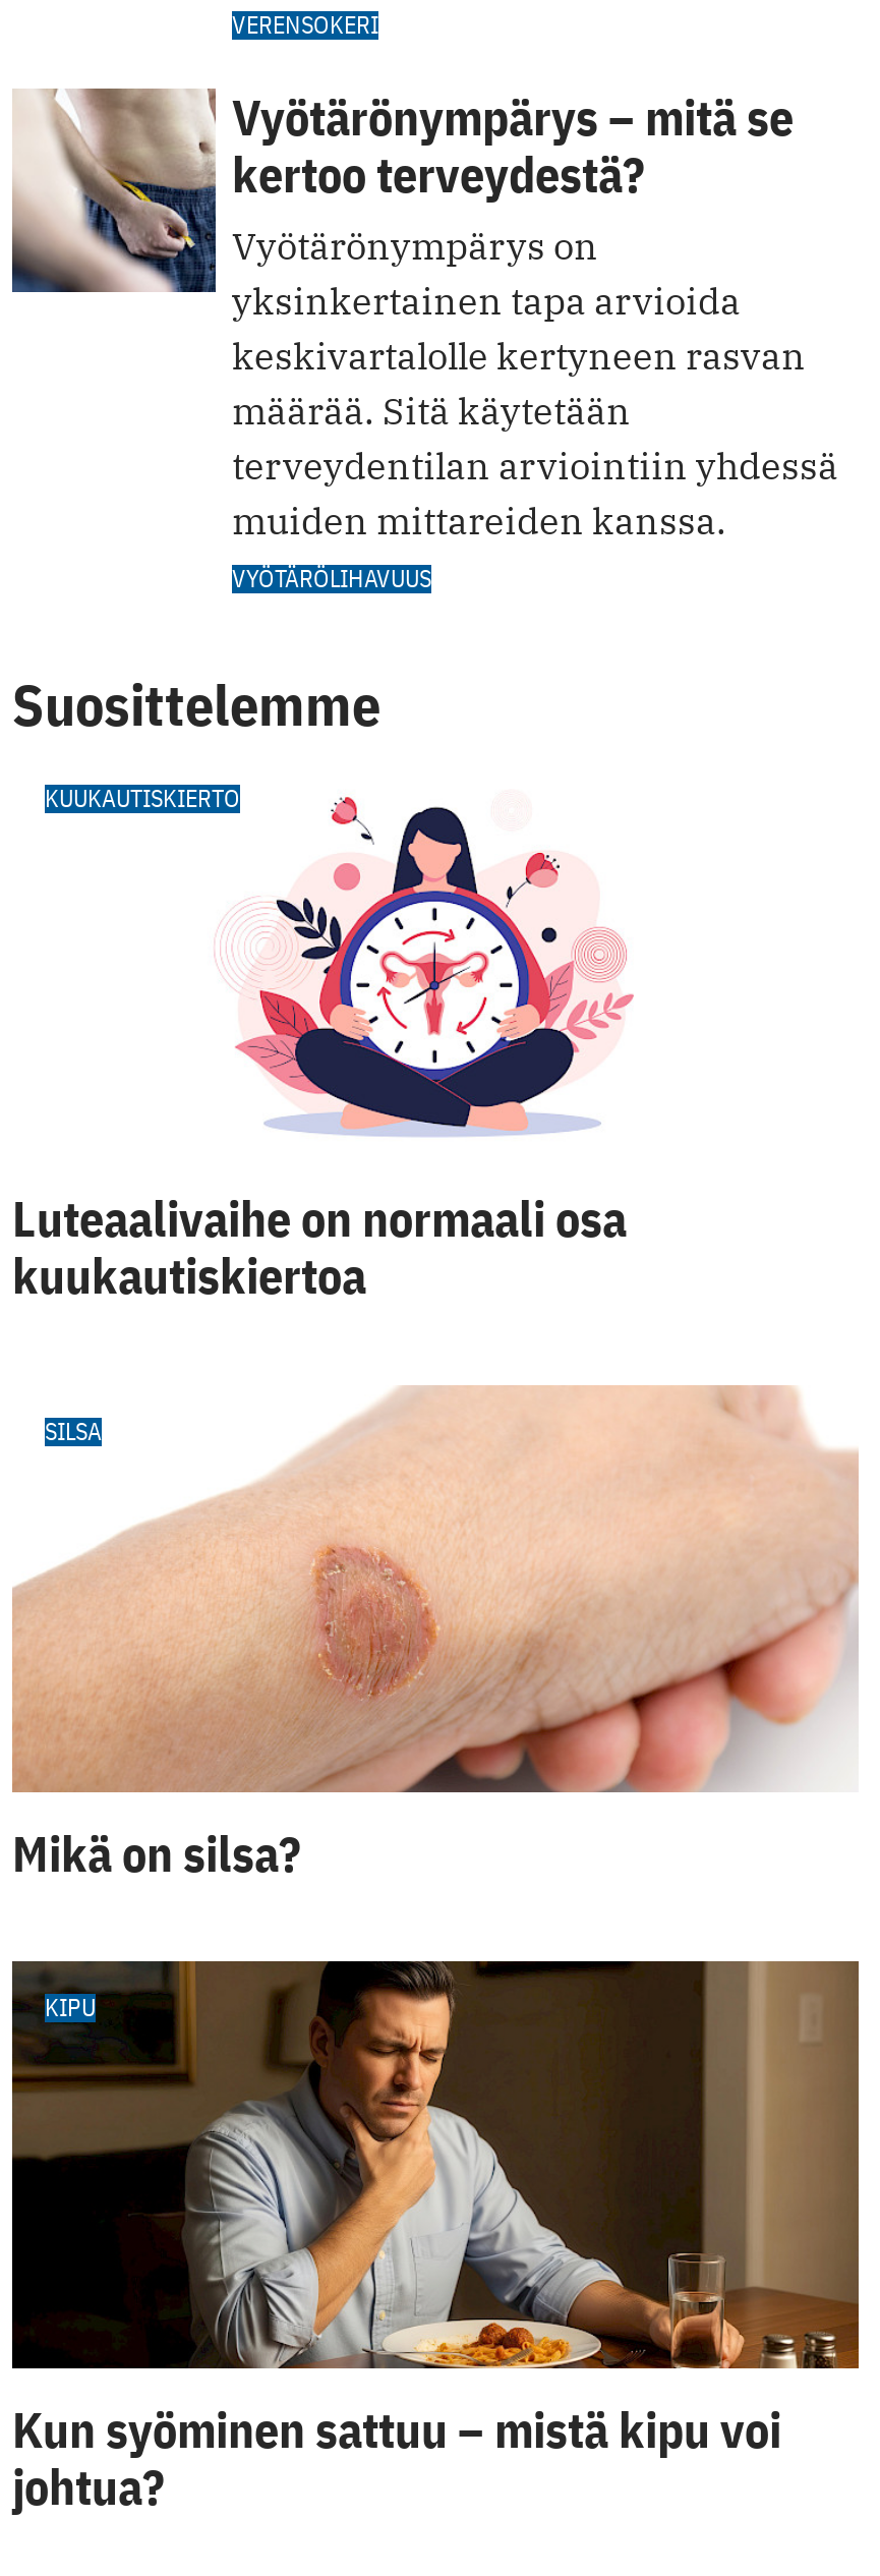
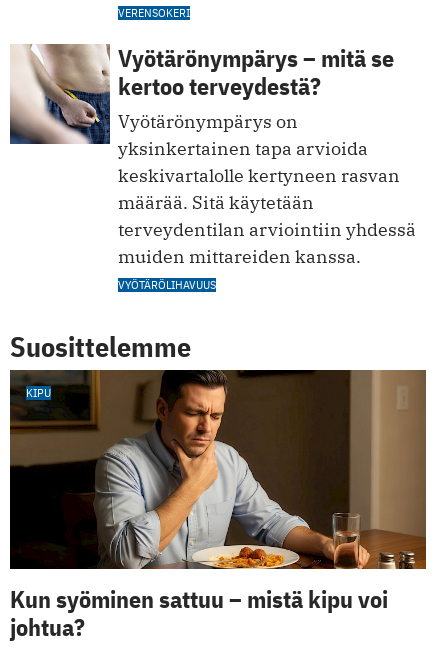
[45,782,635,1137] [image] | KUUKAUTISKIERTO -> none
[10,1186,861,1794] [image] | Luteaalivaihe on normaali osa | kuukautiskiertoa | SILSA -> none
[12,1820,301,1885] Mikä on silsa? -> none

